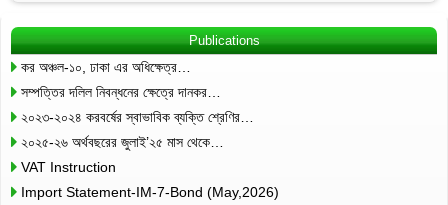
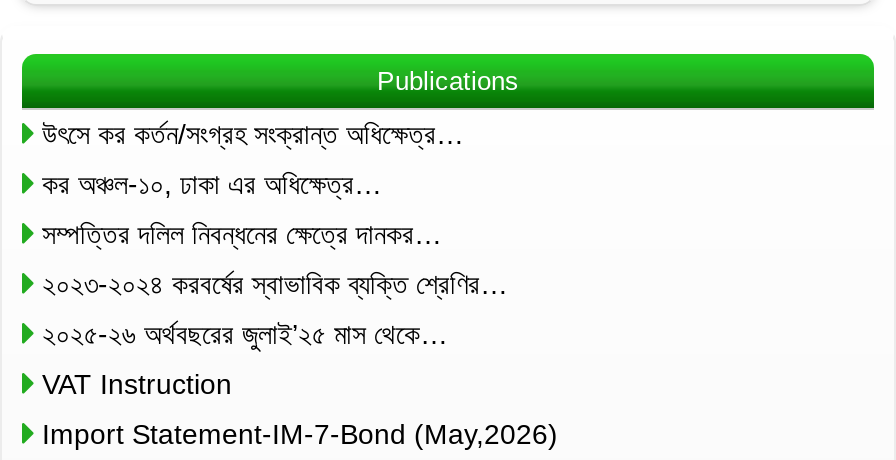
none -> [42,117,464,149] উৎসে কর কর্তন/সংগ্রহ সংক্রান্ত অধিক্ষেত্র…

